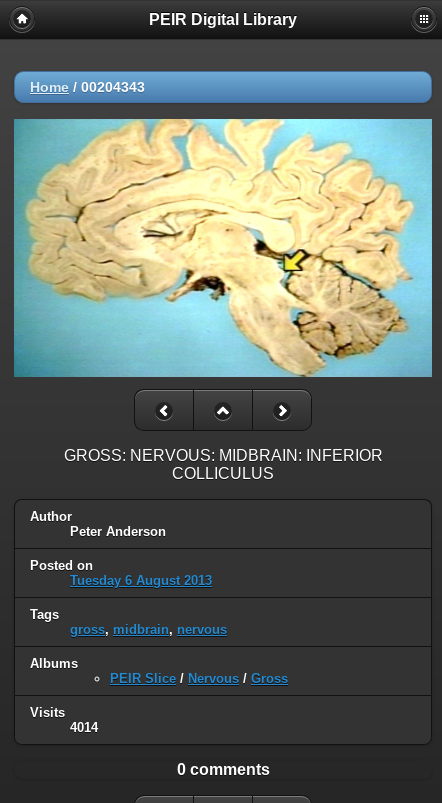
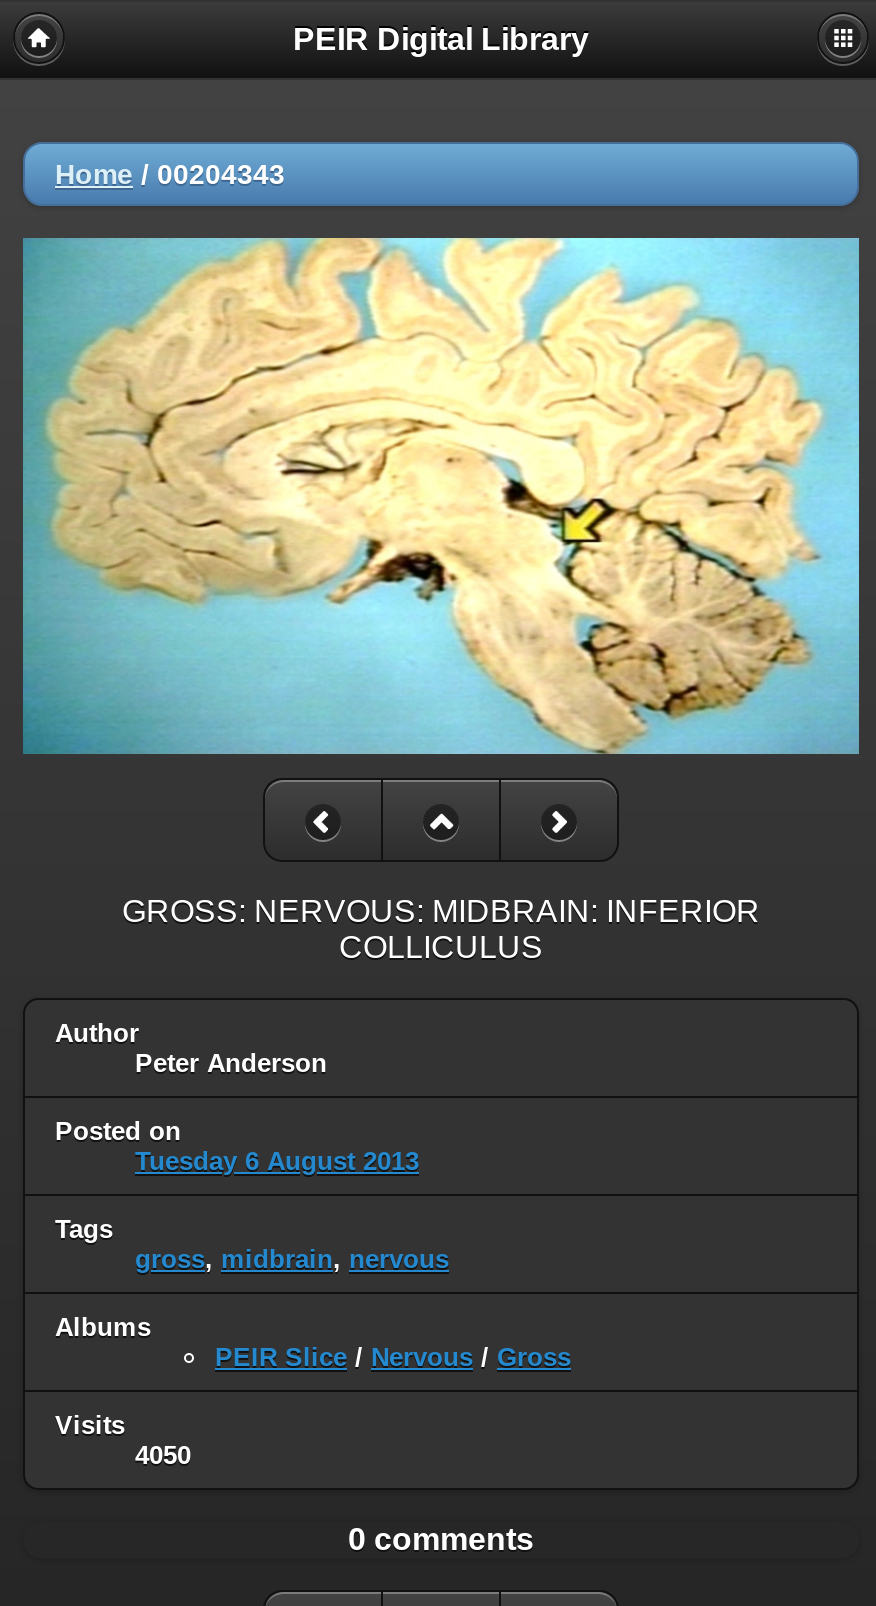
[70,720,98,735] 4014 -> [135,1440,191,1470] 4050

